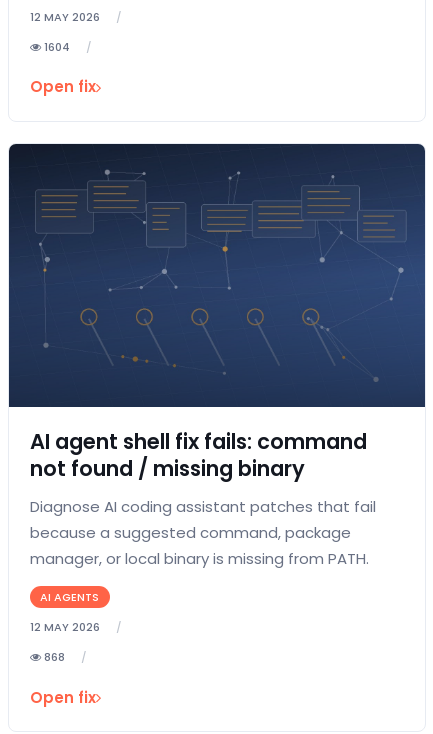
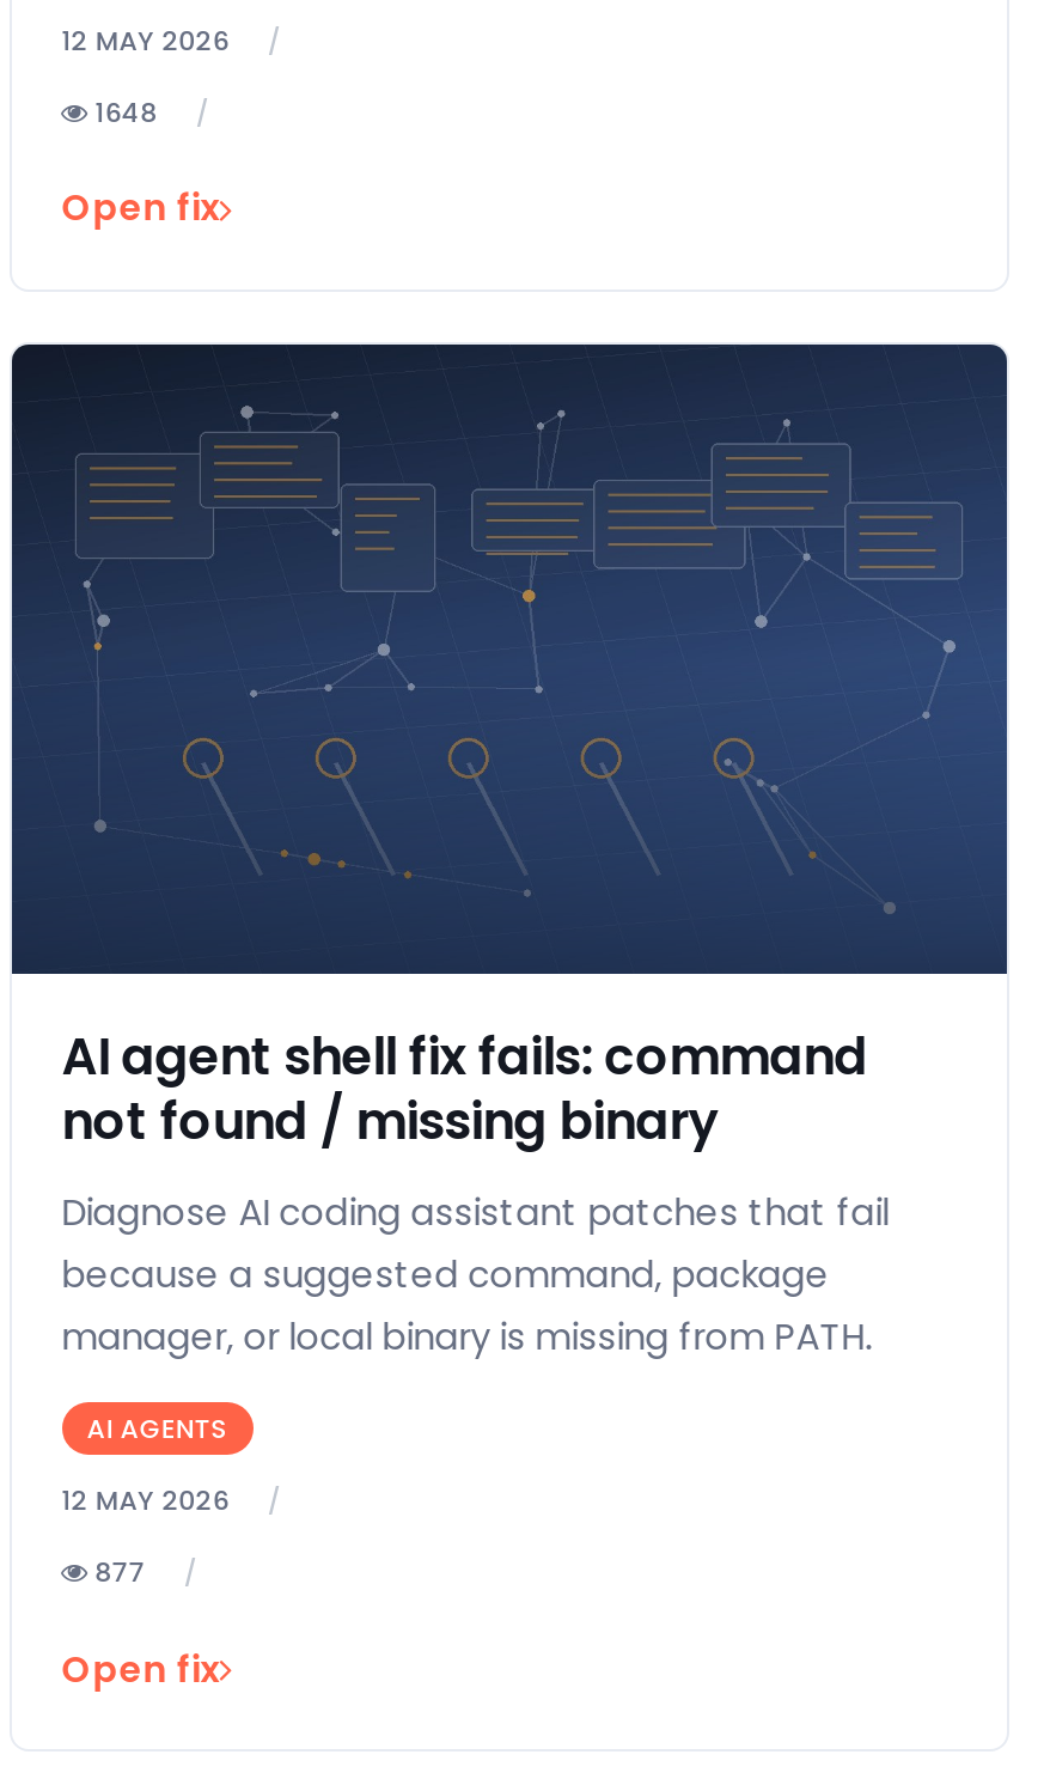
[41,39,70,55] 1604 -> [88,93,157,132] 1648
[41,649,65,665] 868 -> [88,1554,145,1592] 877

